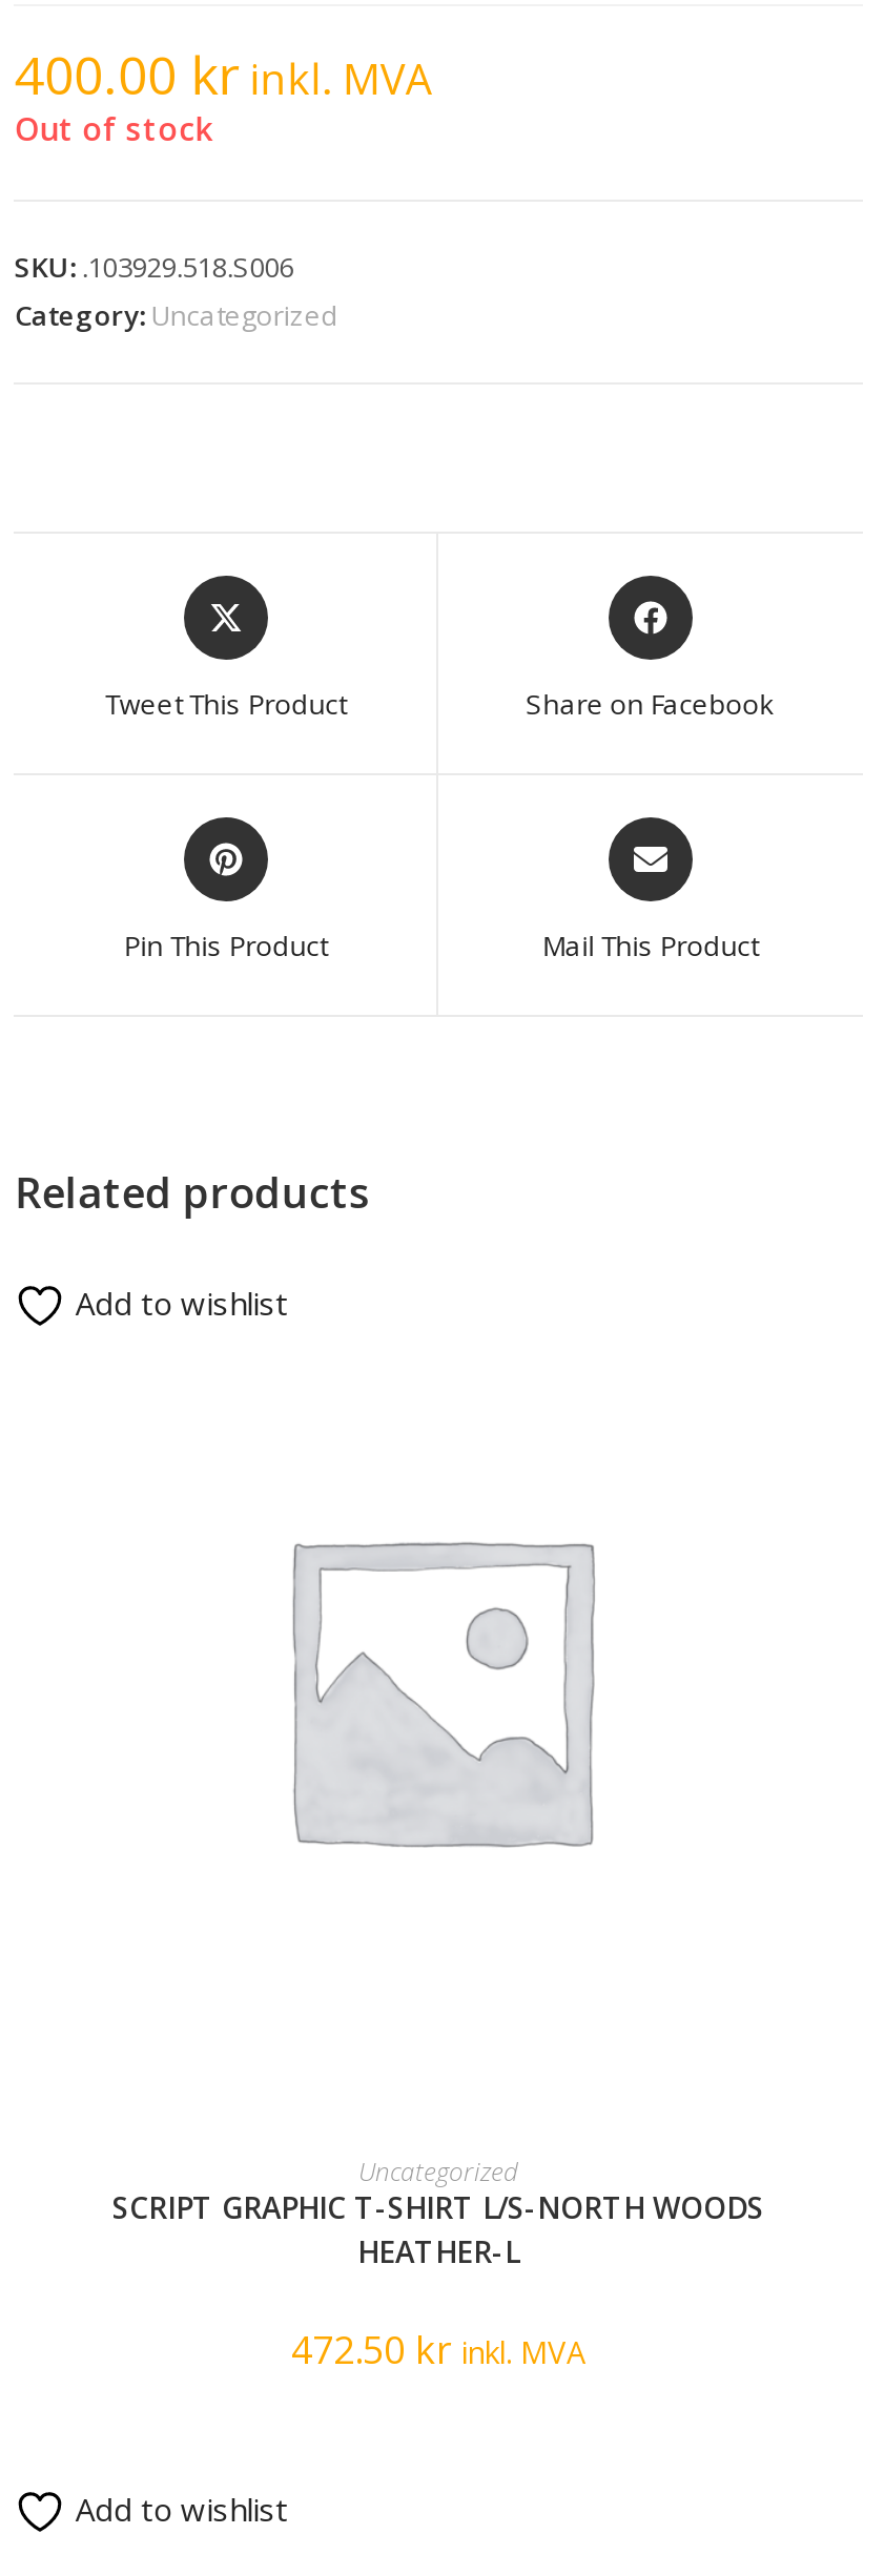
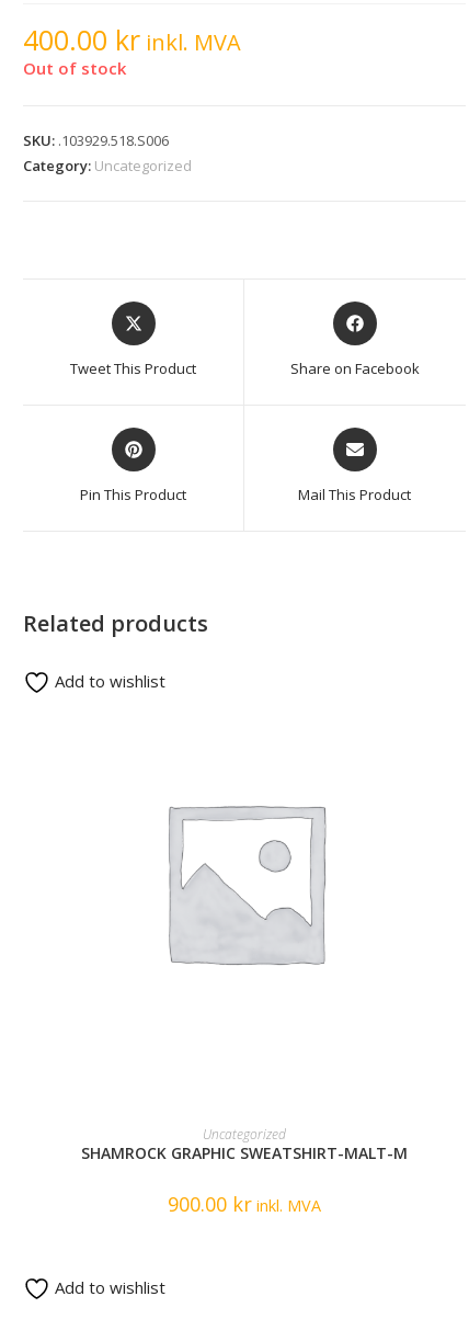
[112,2187,764,2271] SCRIPT GRAPHIC T-SHIRT L/S-NORTH WOODS | HEATHER-L -> [81,1142,408,1163] SHAMROCK GRAPHIC SWEATSHIRT-MALT-M
[291,2323,585,2374] 472.50 kr inkl. MVA -> [168,1190,321,1217] 900.00 kr inkl. MVA

